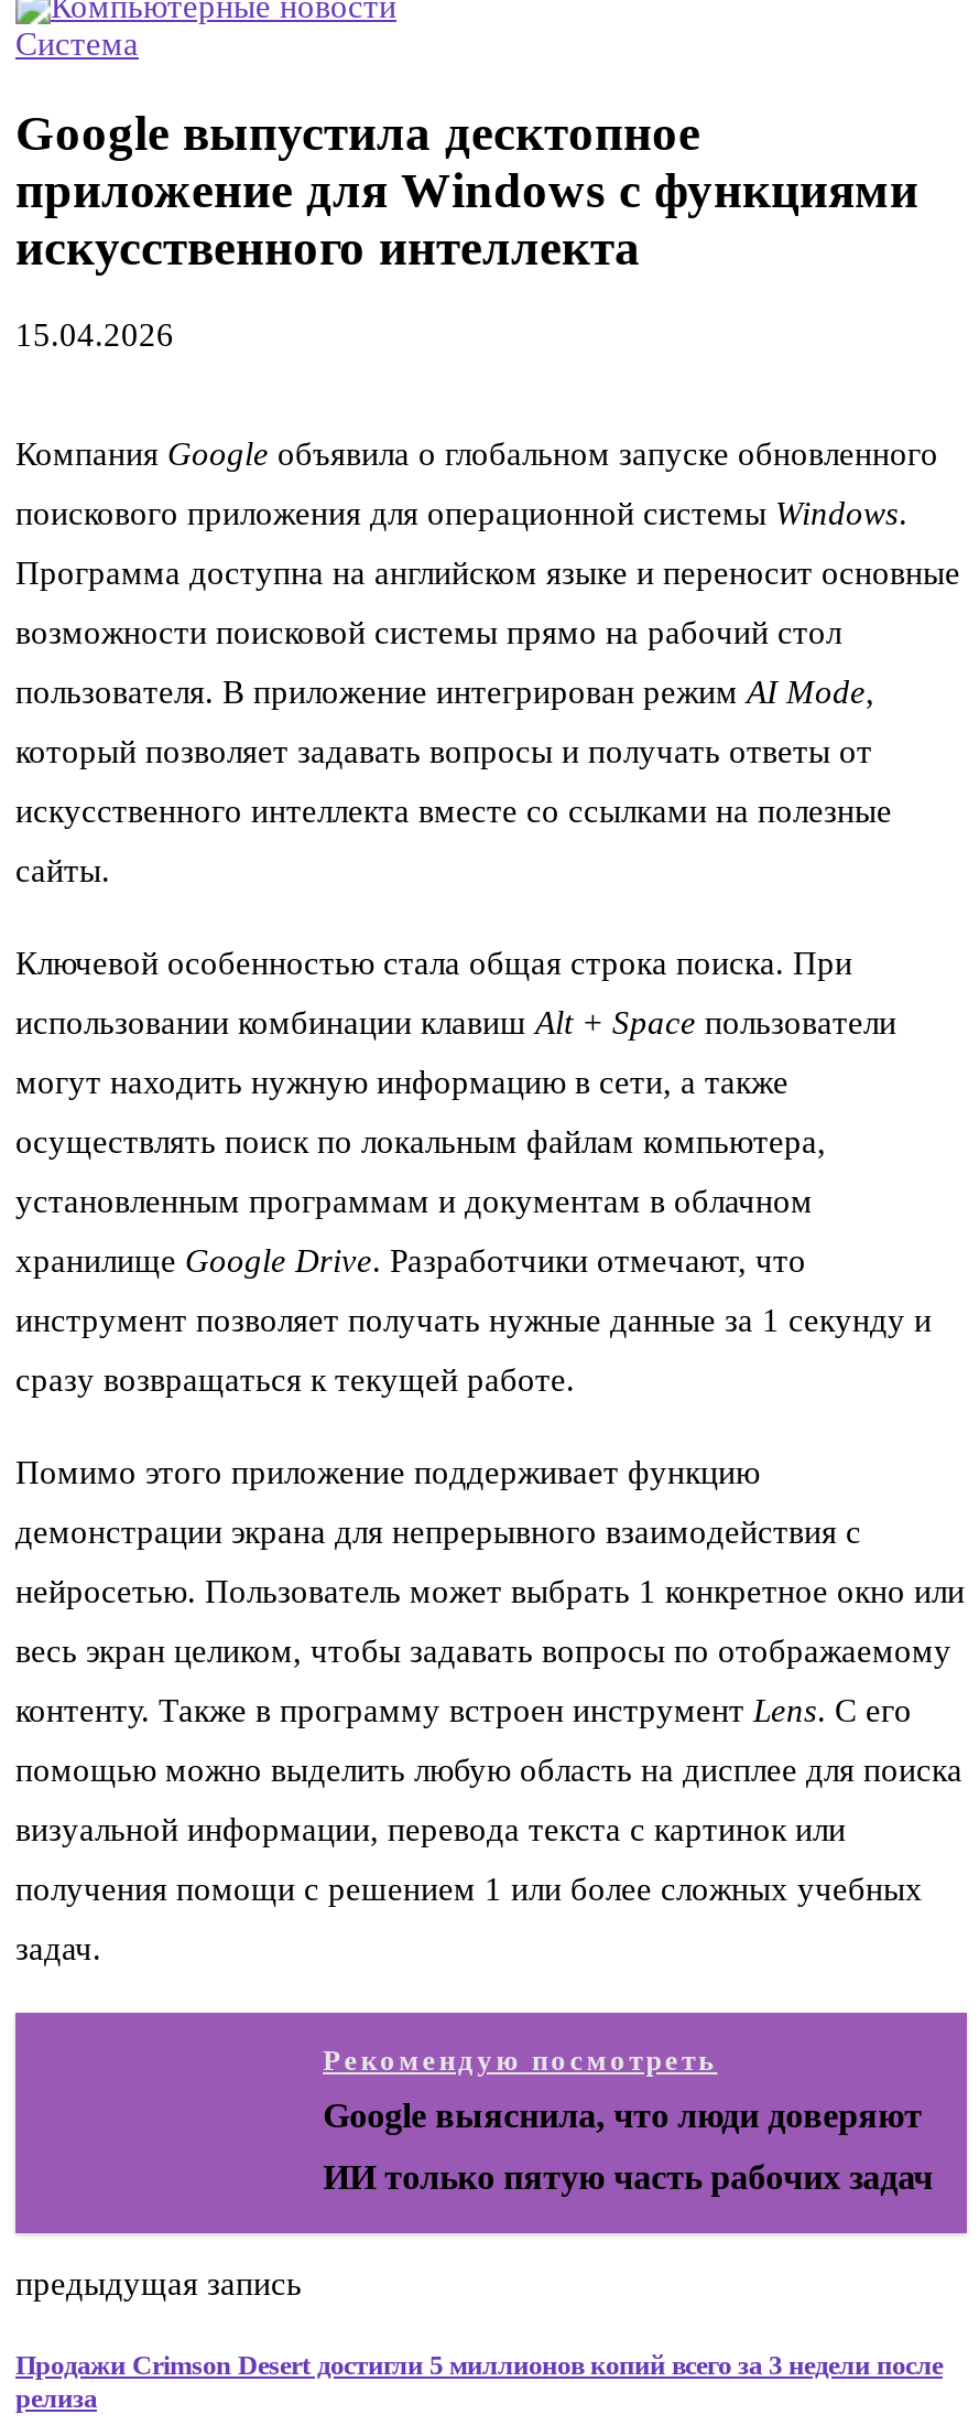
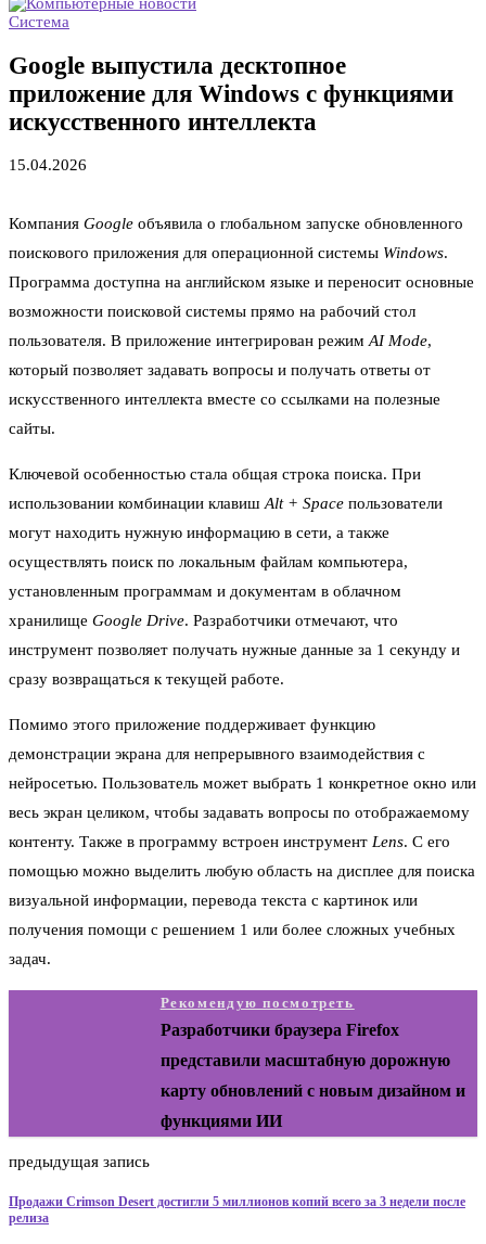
[323,2097,933,2196] Google выяснила, что люди доверяют | ИИ только пятую часть рабочих задач -> [160,1021,465,1130] Разработчики браузера Firefox | представили масштабную дорожную | карту обновлений с новым дизайном и | функциями ИИ

